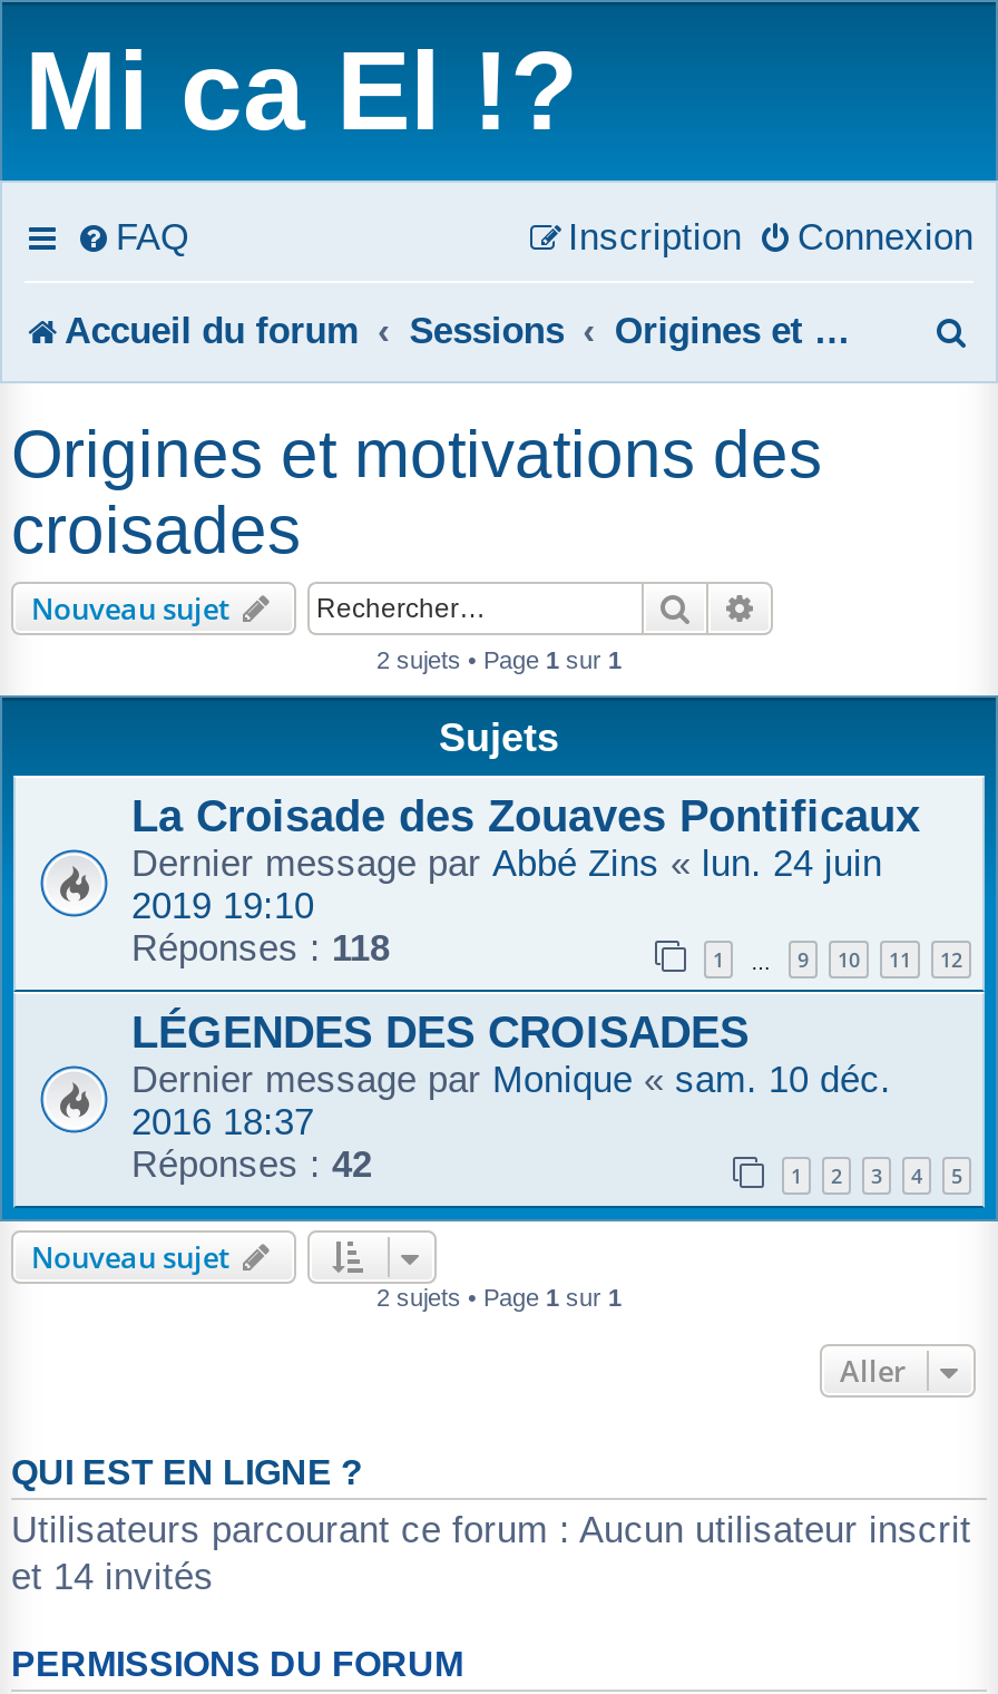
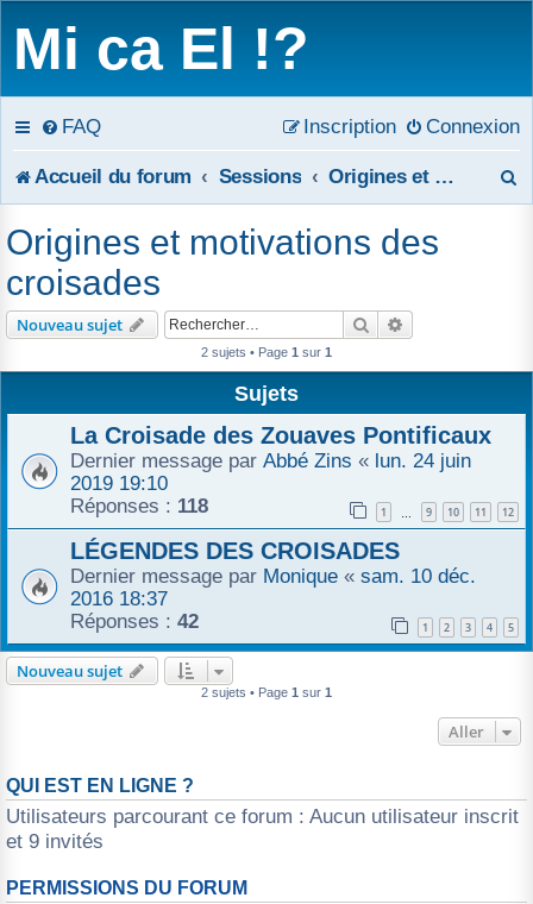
[11,1556,214,1597] et 14 invités -> [6,831,104,852] et 9 invités

